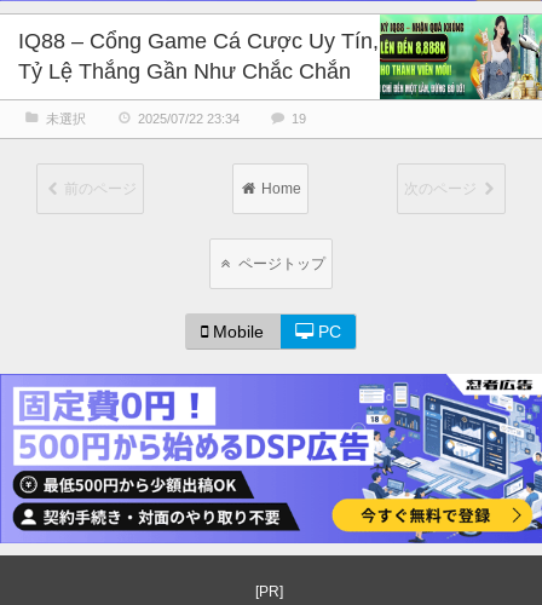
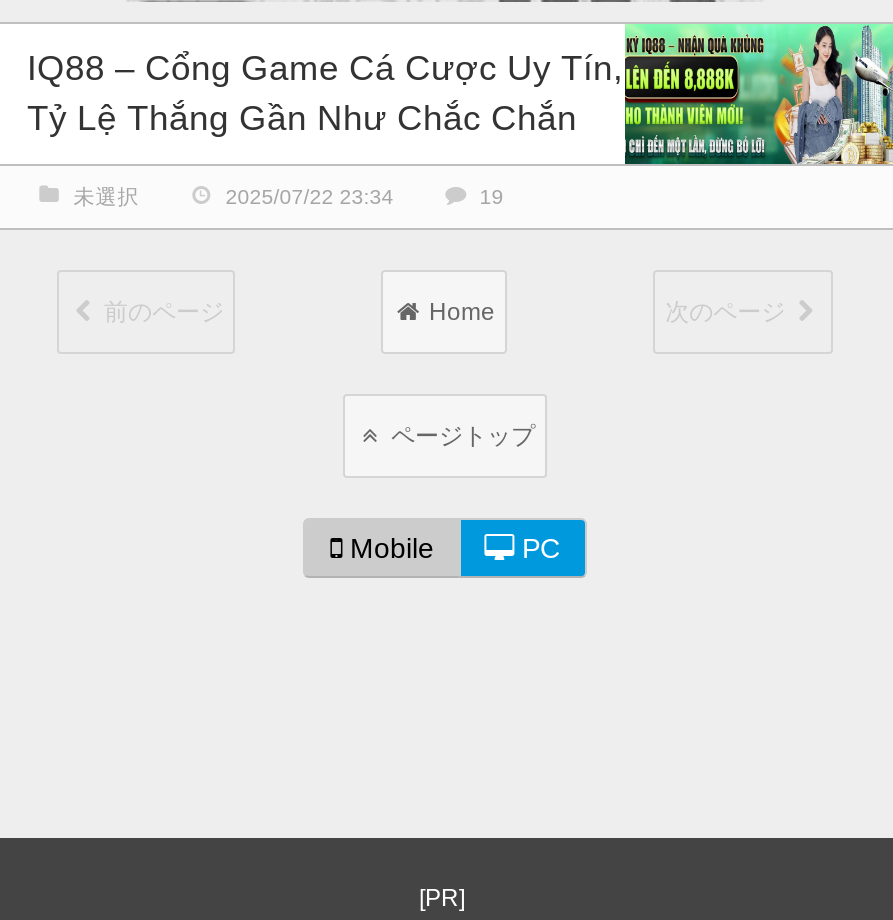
[4,373,538,544] [image] -> none

